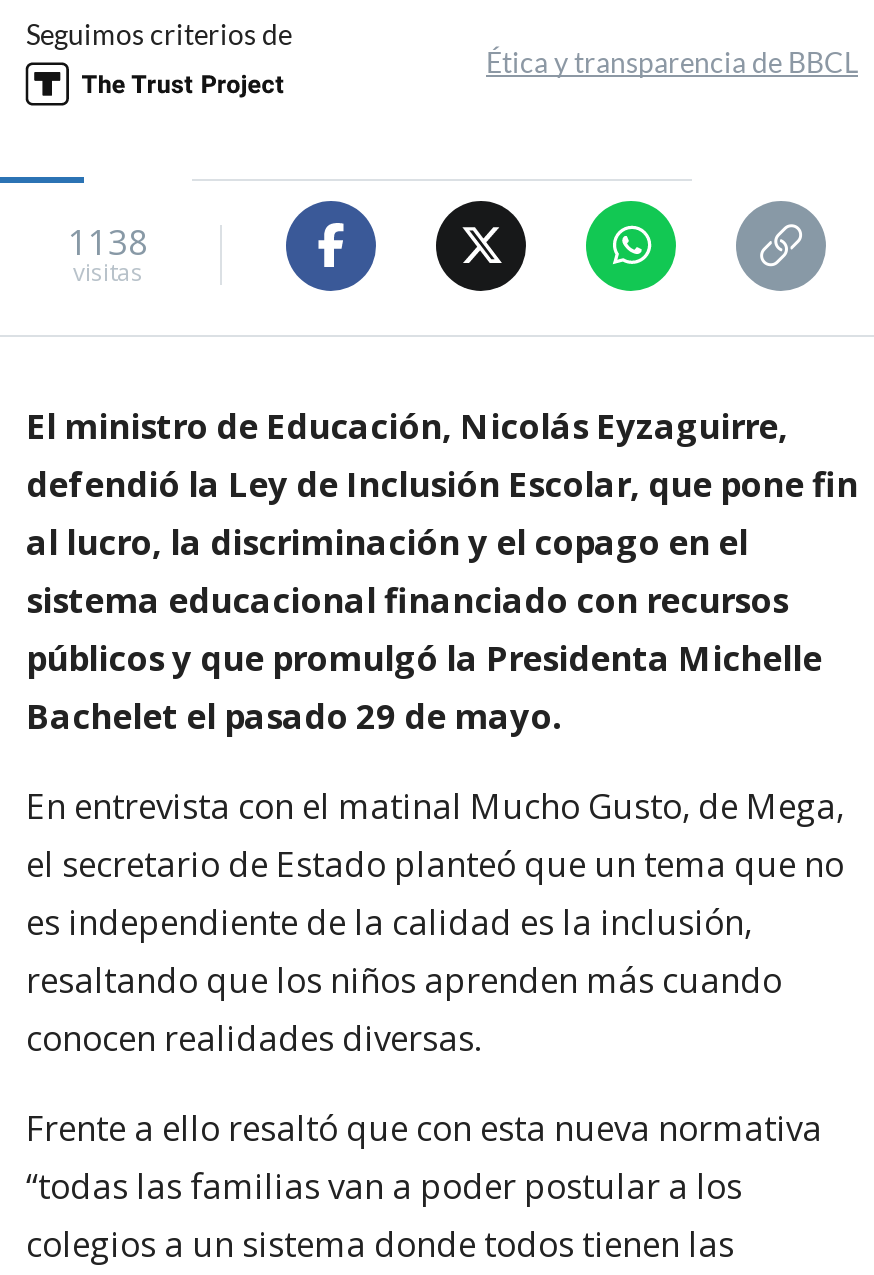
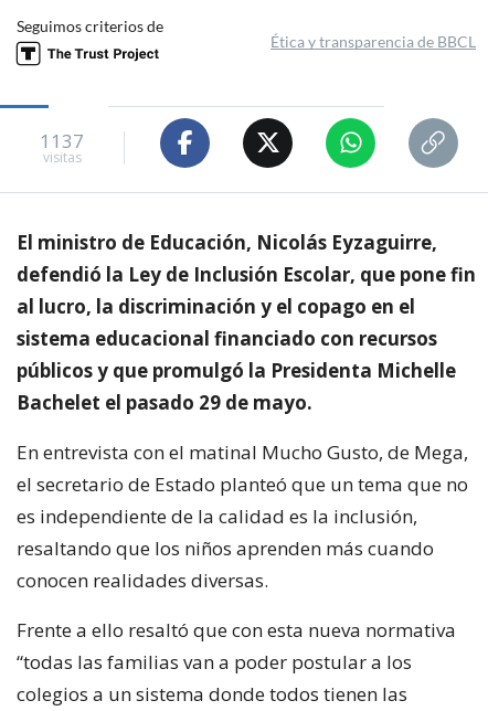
[68,220,148,266] 1138 -> [40,128,84,154] 1137

